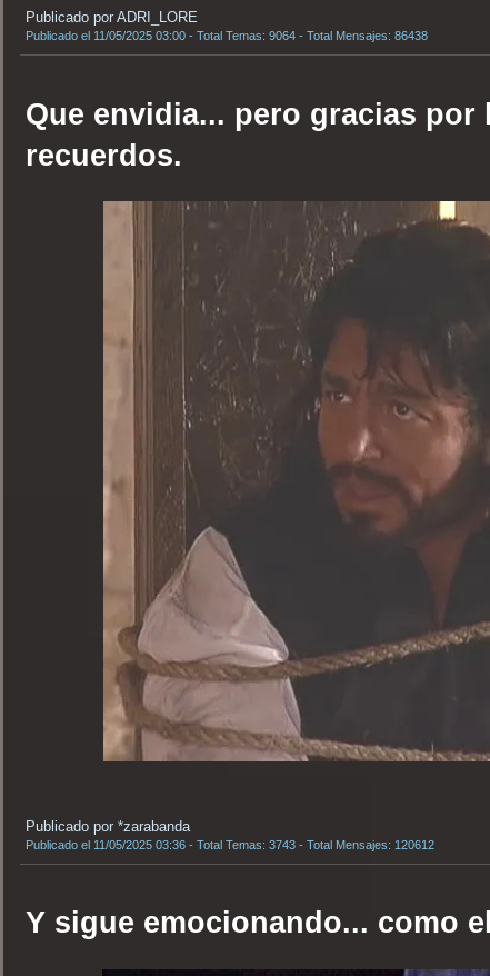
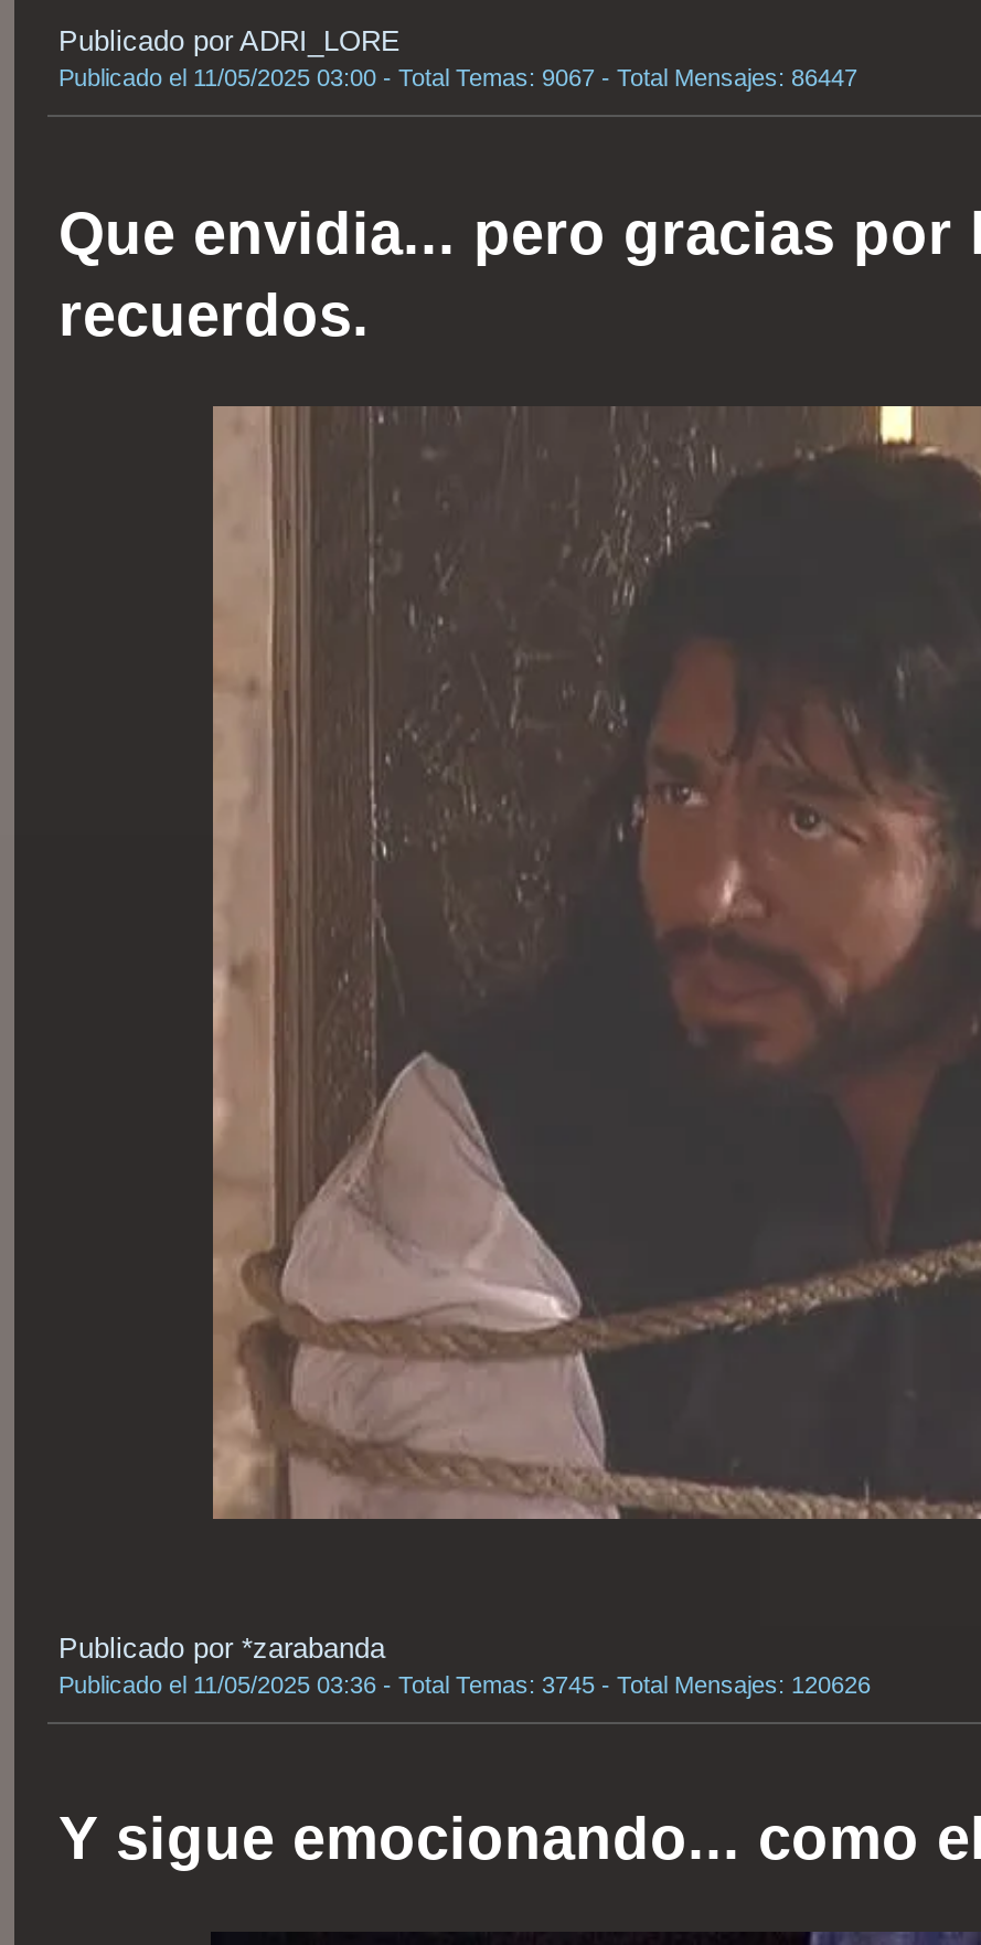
[26,29,428,42] Publicado el 11/05/2025 03:00 - Total Temas: 9064 - Total Mensajes: 86438 -> [58,64,857,91] Publicado el 11/05/2025 03:00 - Total Temas: 9067 - Total Mensajes: 86447
[26,838,434,852] Publicado el 11/05/2025 03:36 - Total Temas: 3743 - Total Mensajes: 120612 -> [58,1671,871,1698] Publicado el 11/05/2025 03:36 - Total Temas: 3745 - Total Mensajes: 120626

